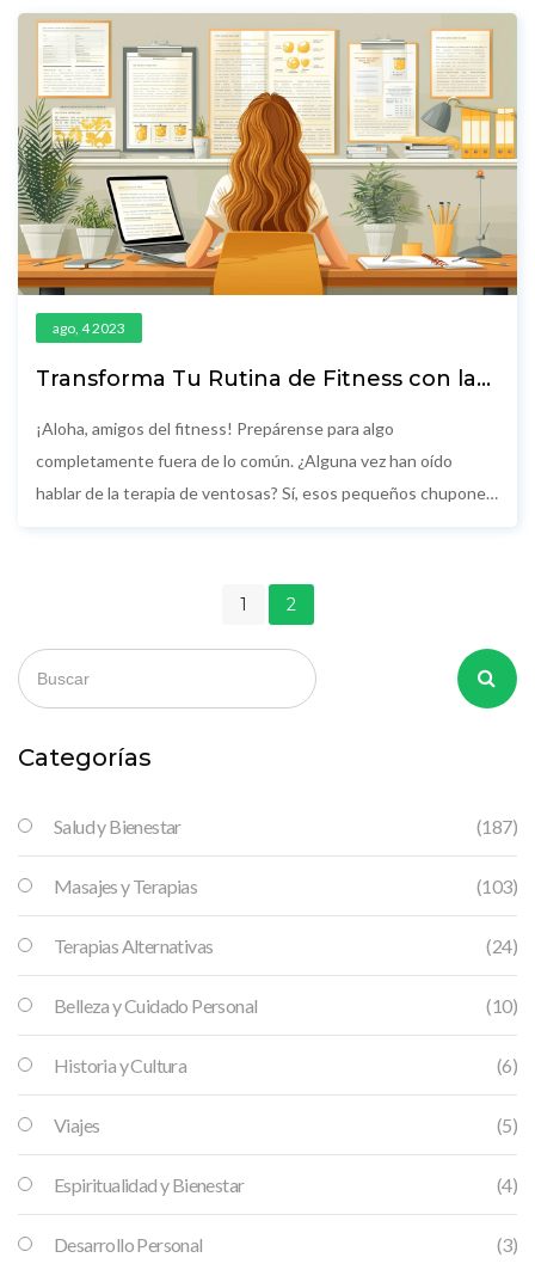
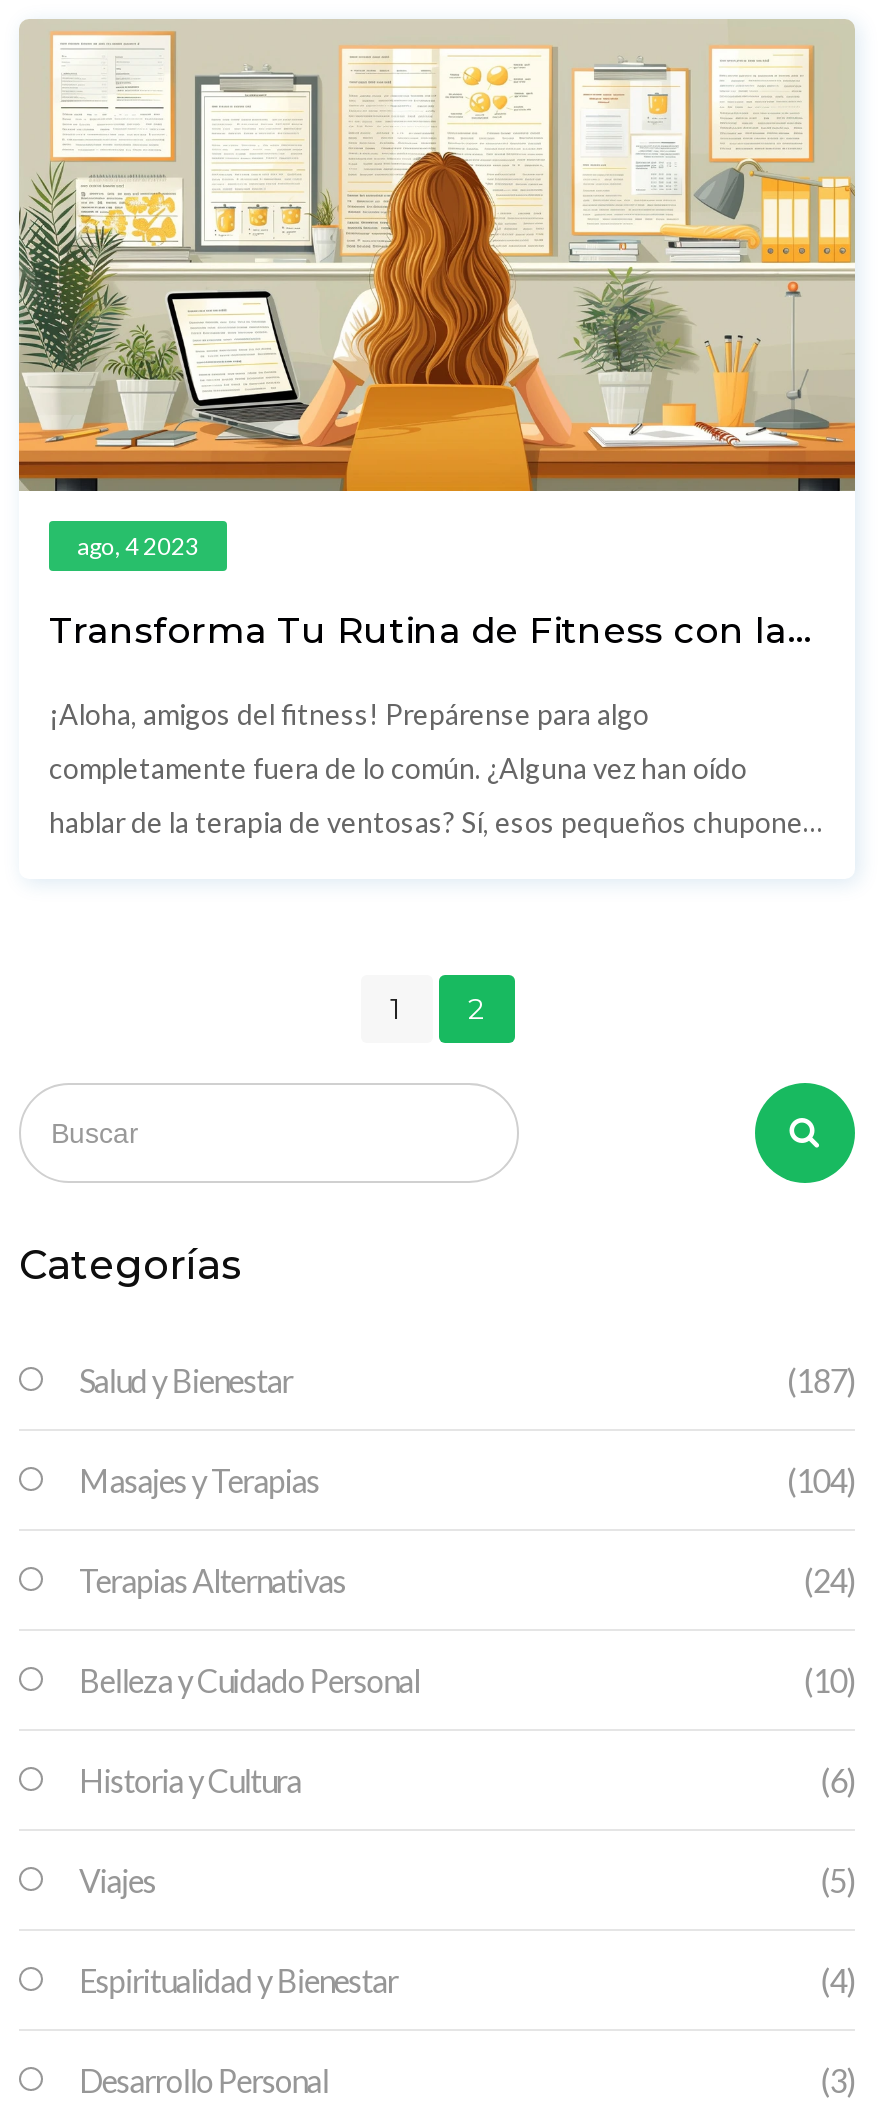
[476,874,517,897] (103) -> [787,1460,855,1498] (104)

